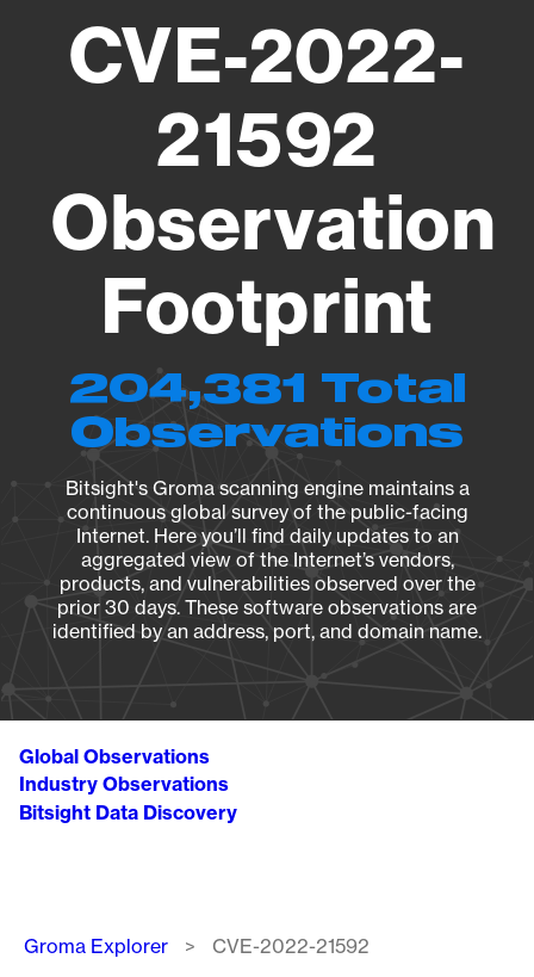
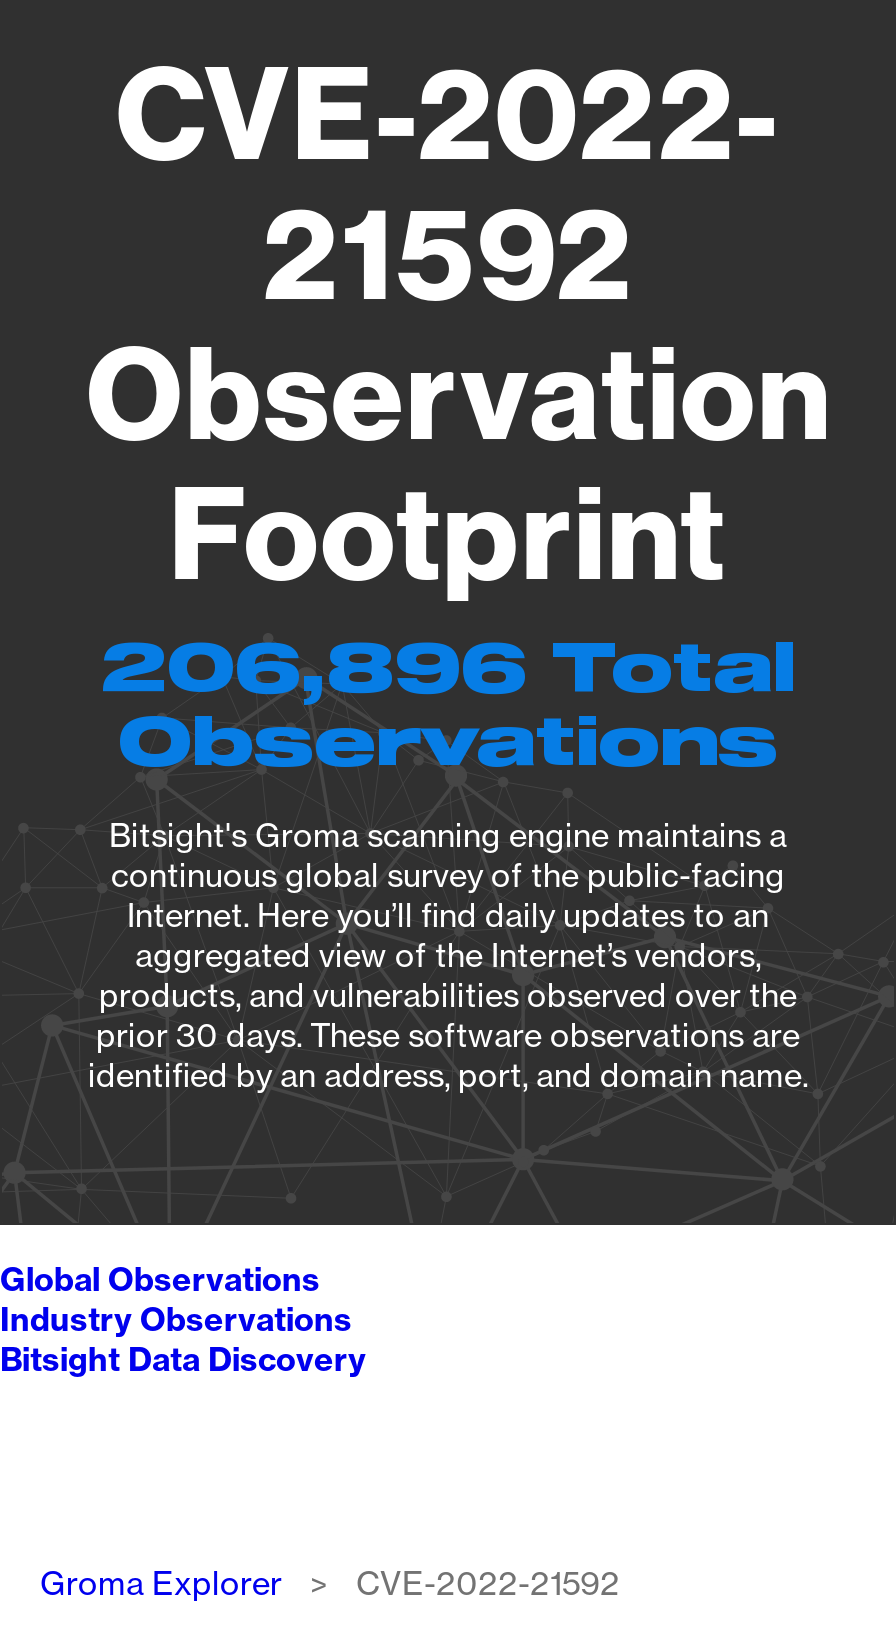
[69,370,465,410] 204,381 Total -> [101,637,795,705] 206,896 Total

